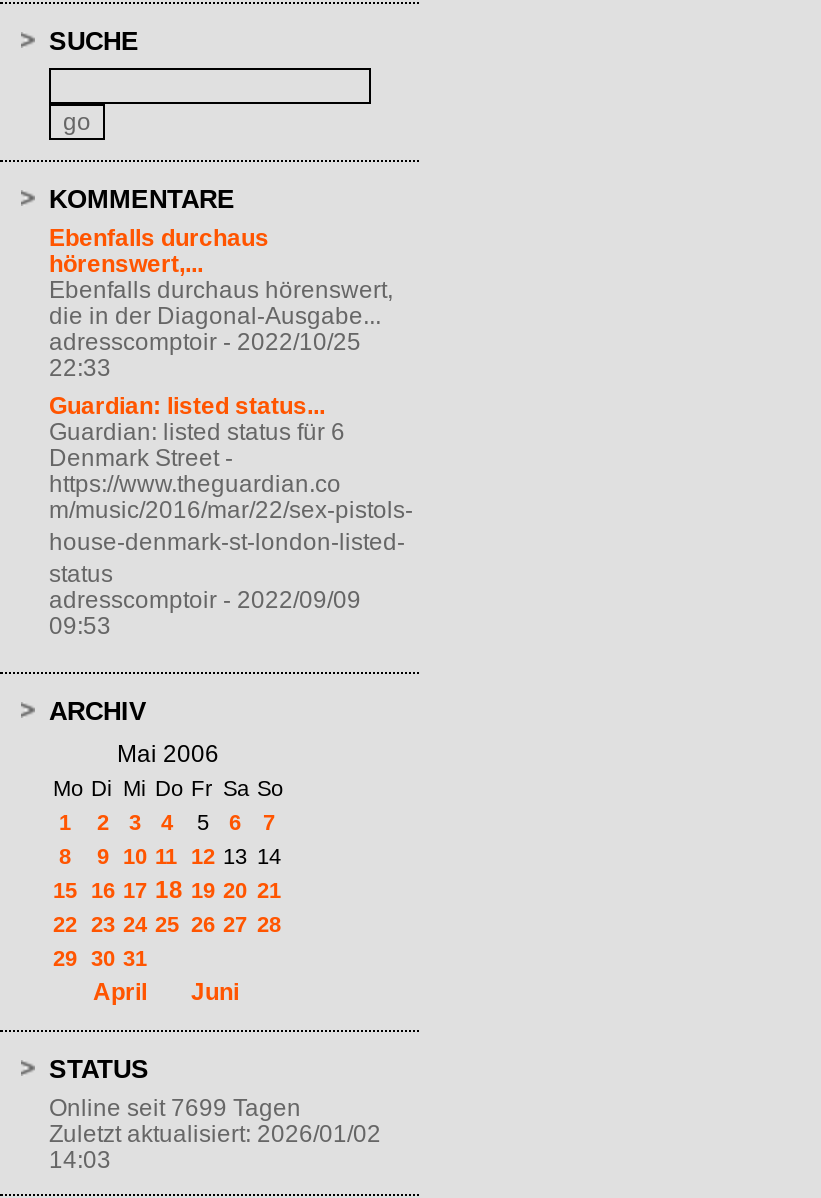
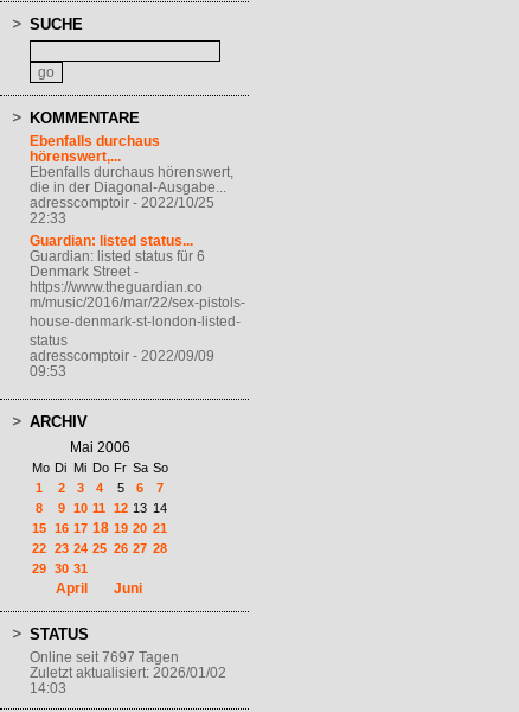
[49,1094,301,1122] Online seit 7699 Tagen -> [30,649,179,666] Online seit 7697 Tagen

